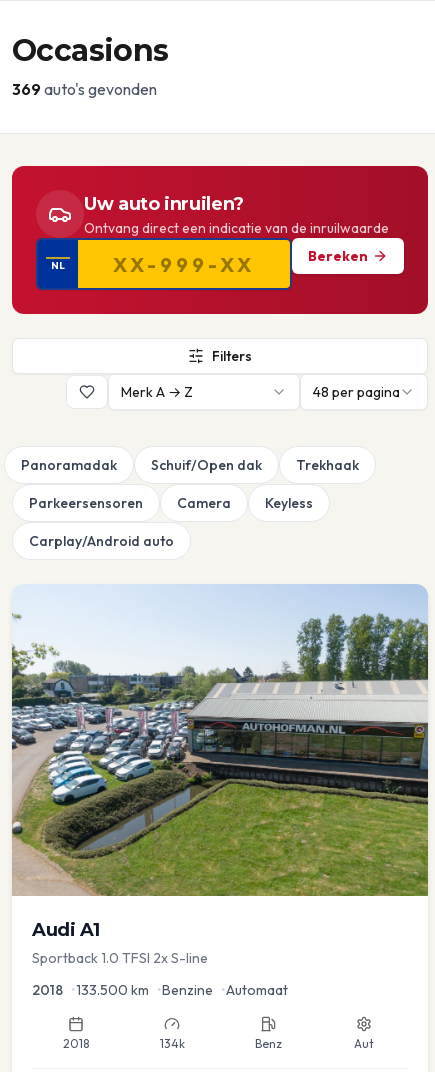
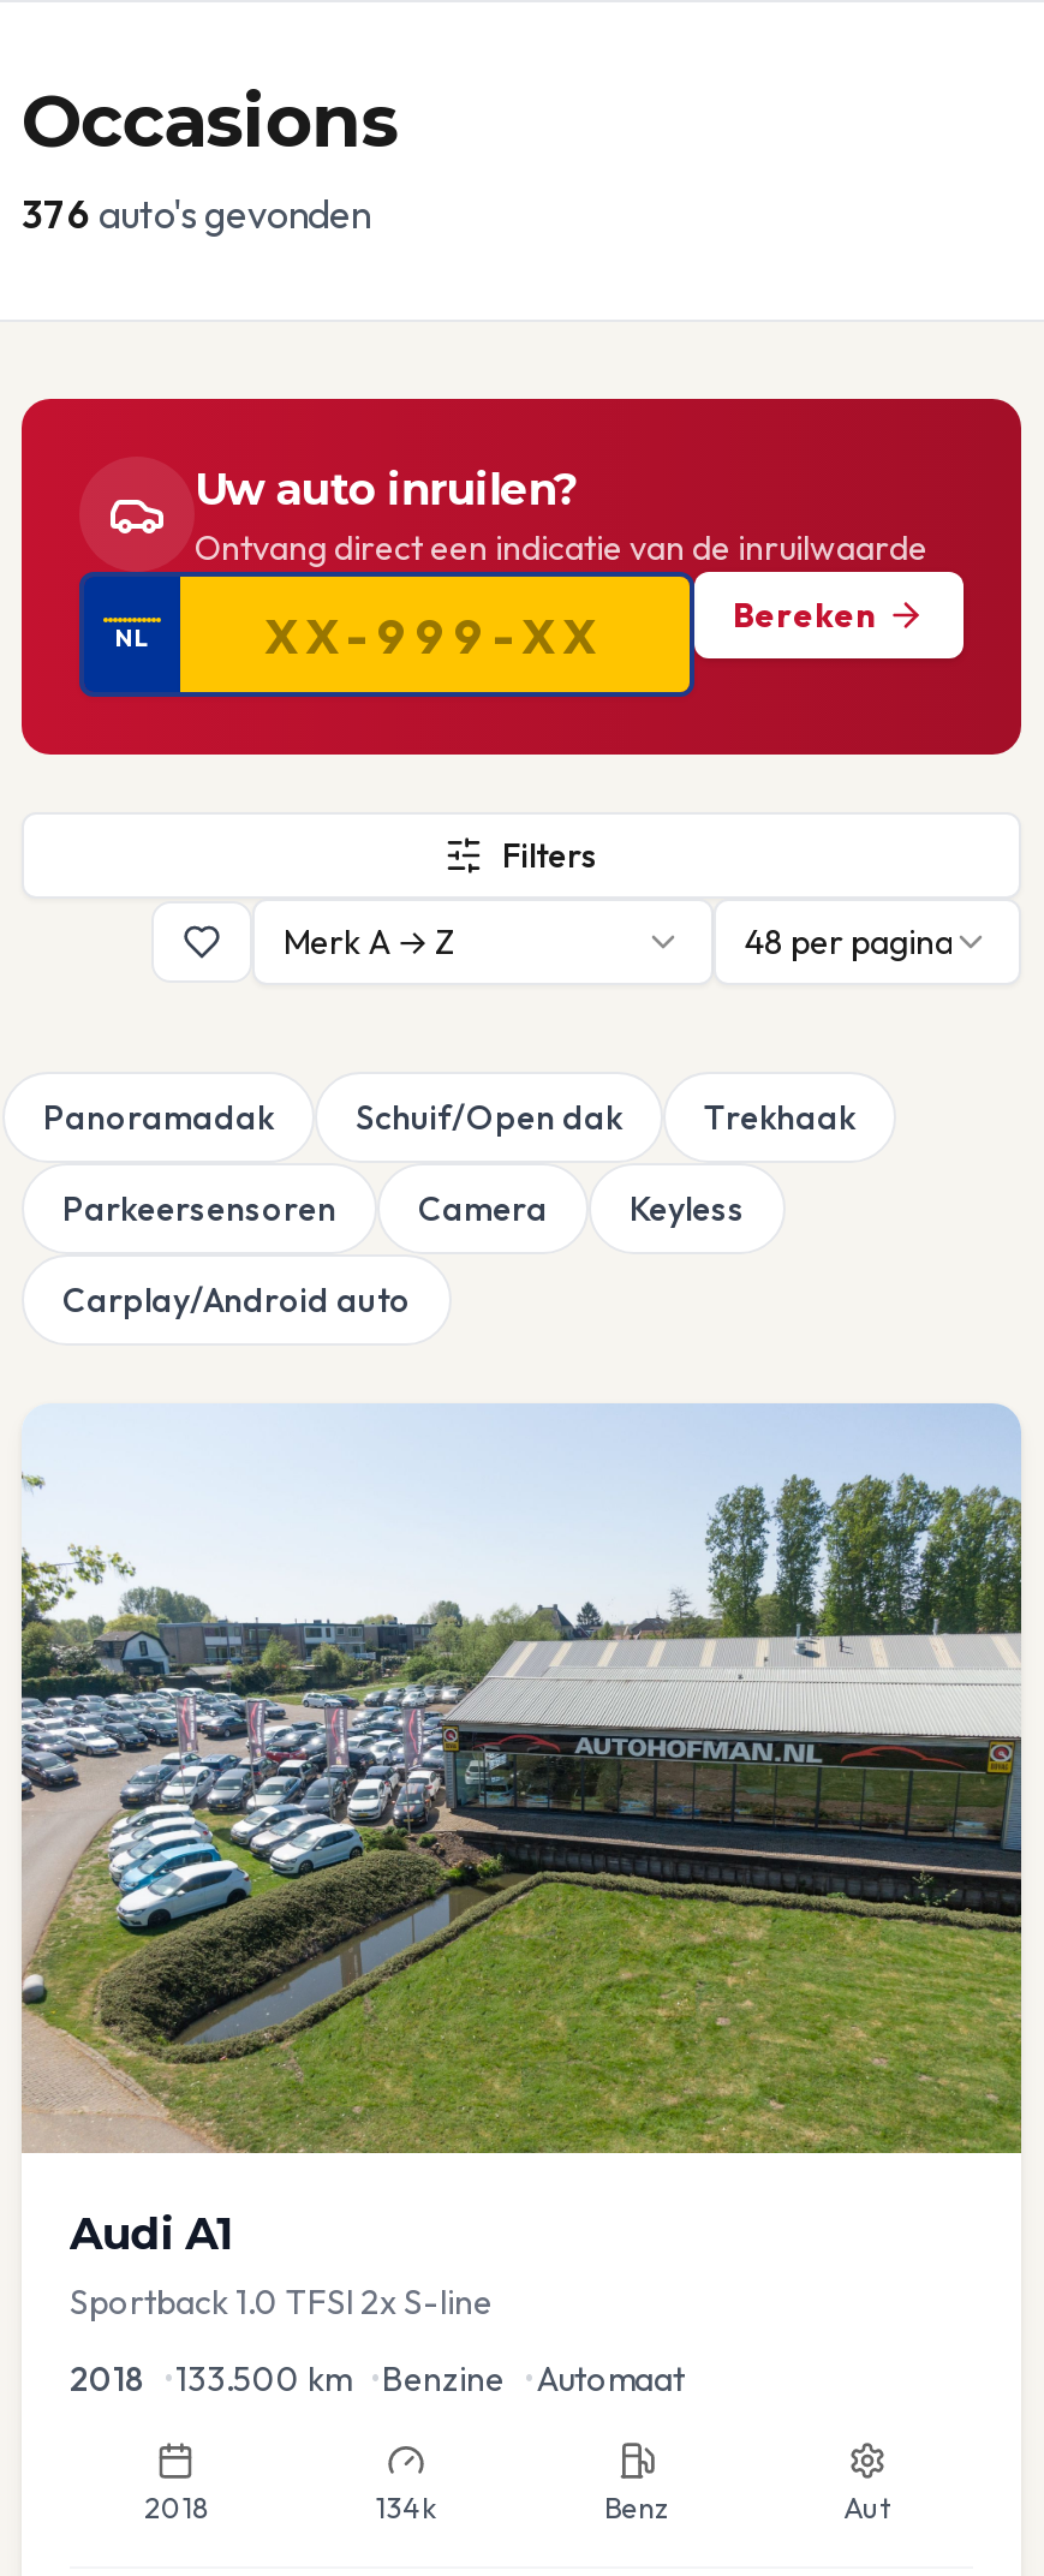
[12,79,157,99] 369 auto's gevonden -> [22,190,370,238] 376 auto's gevonden

